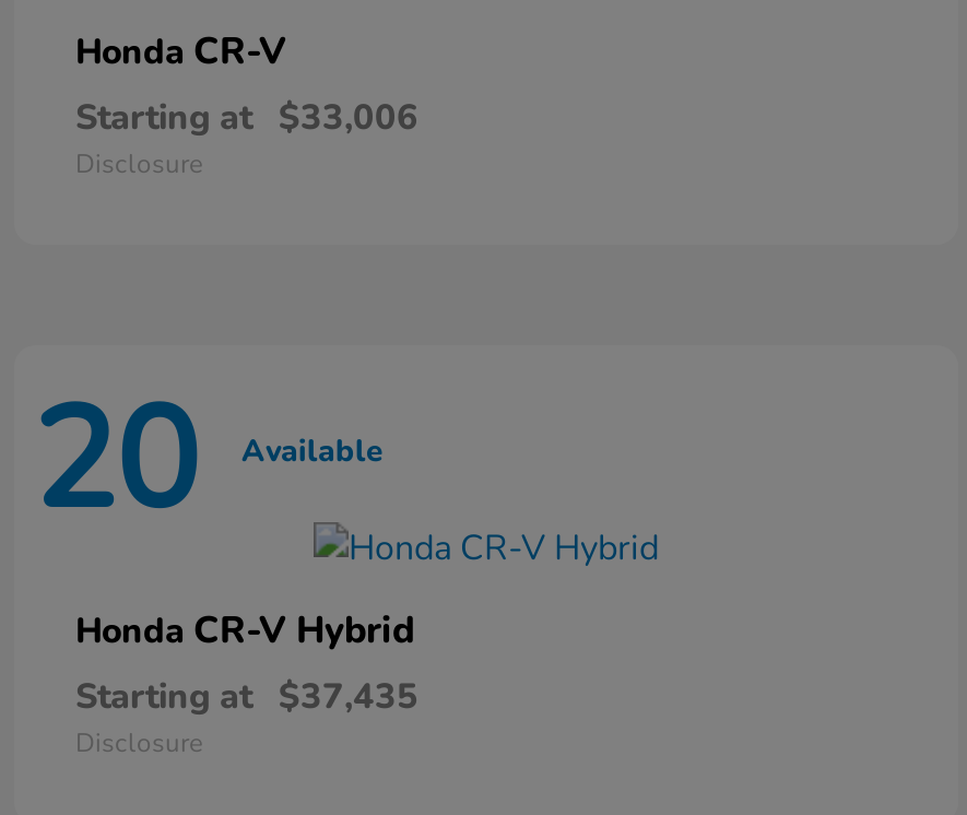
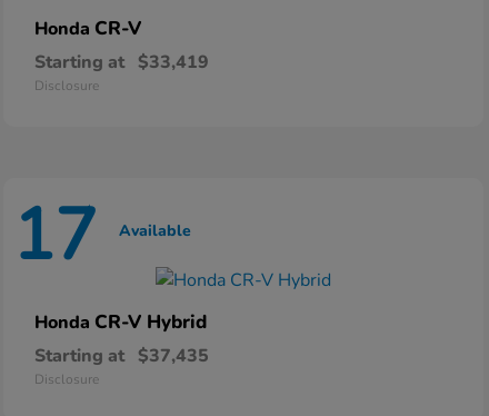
[75,95,418,143] Starting at $33,006 -> [34,49,209,74] Starting at $33,419
[32,365,384,557] 20 Available -> [12,187,191,285] 17 Available

